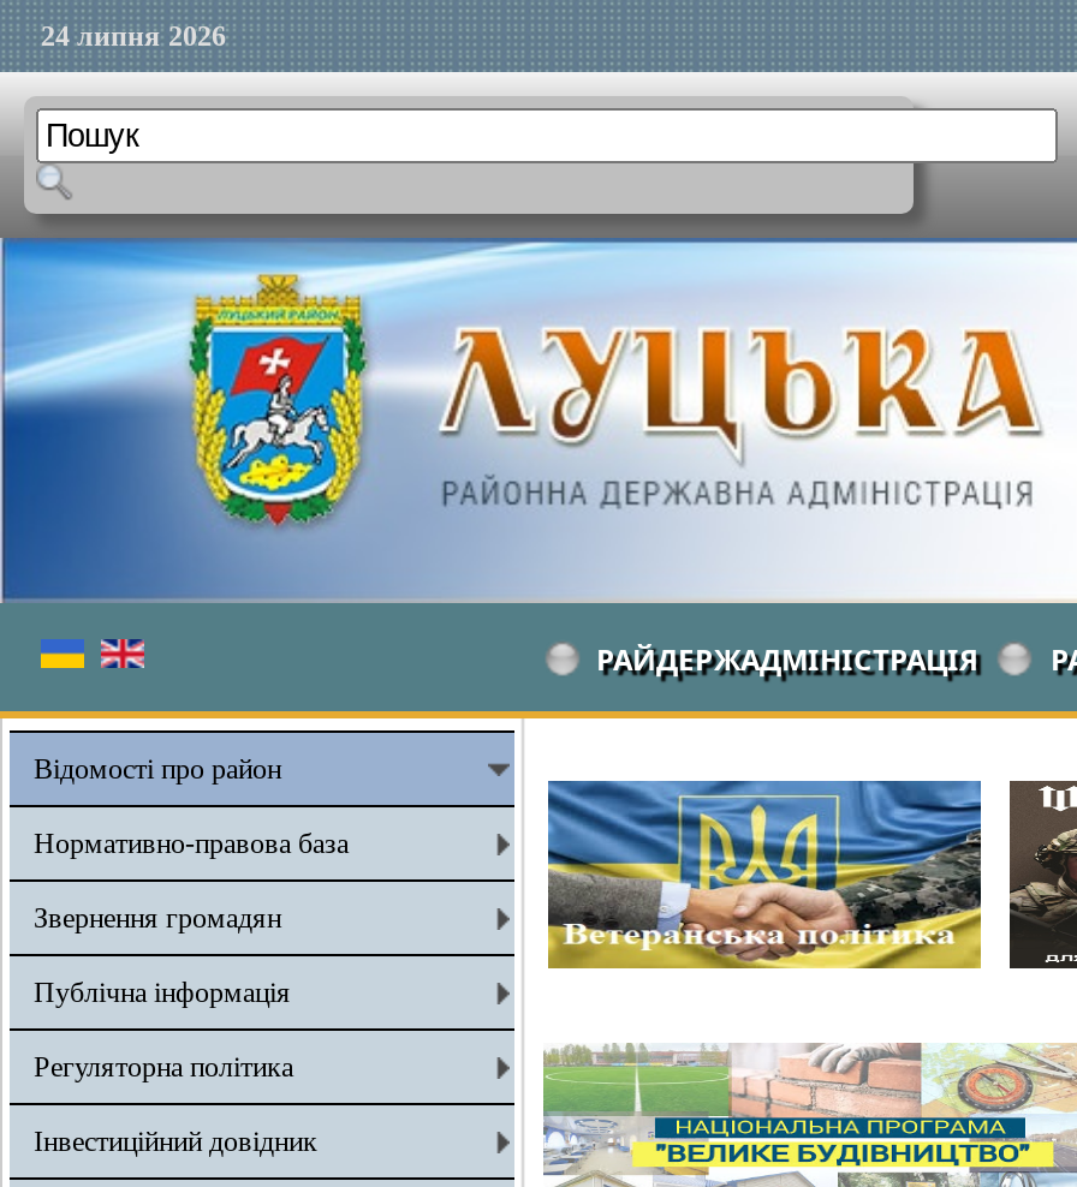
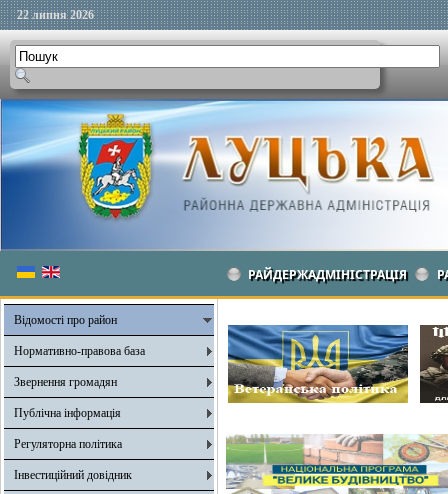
[41,19,226,53] 24 липня 2026 -> [17,8,94,22] 22 липня 2026

